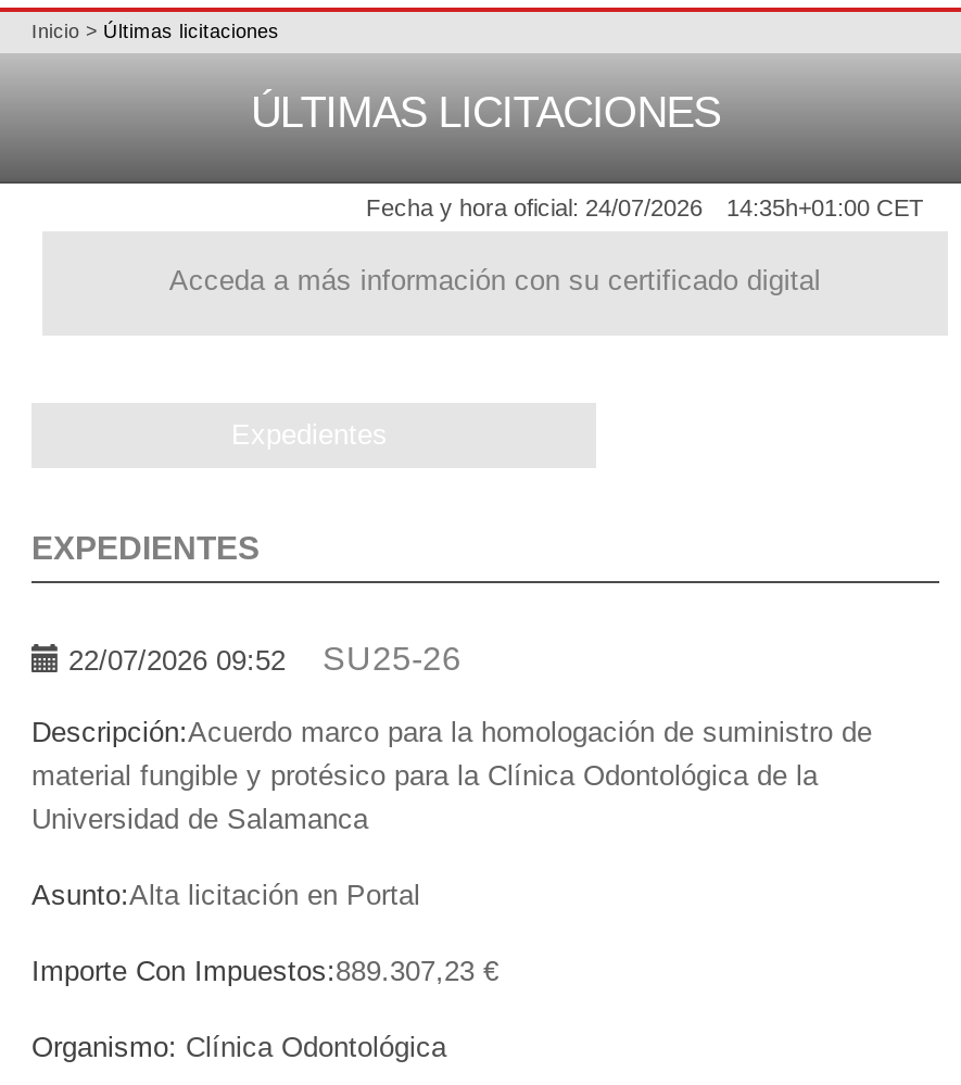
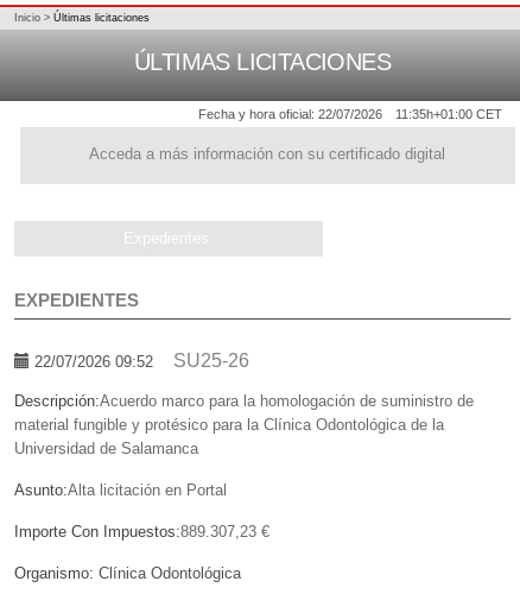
[366,195,703,221] Fecha y hora oficial: 24/07/2026 -> [198,107,382,122] Fecha y hora oficial: 22/07/2026
[726,195,924,221] 14:35h+01:00 CET -> [395,107,502,122] 11:35h+01:00 CET

